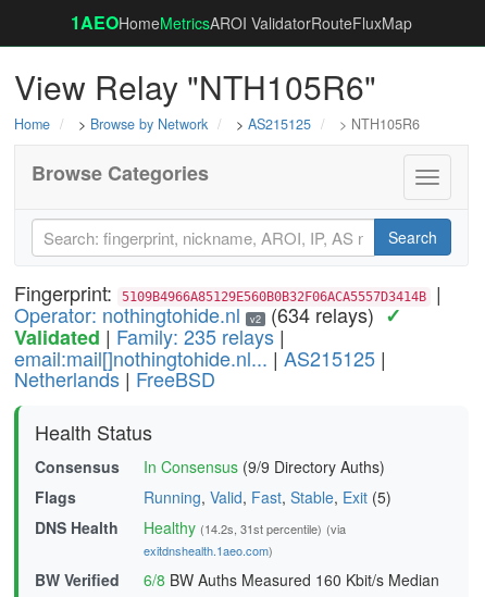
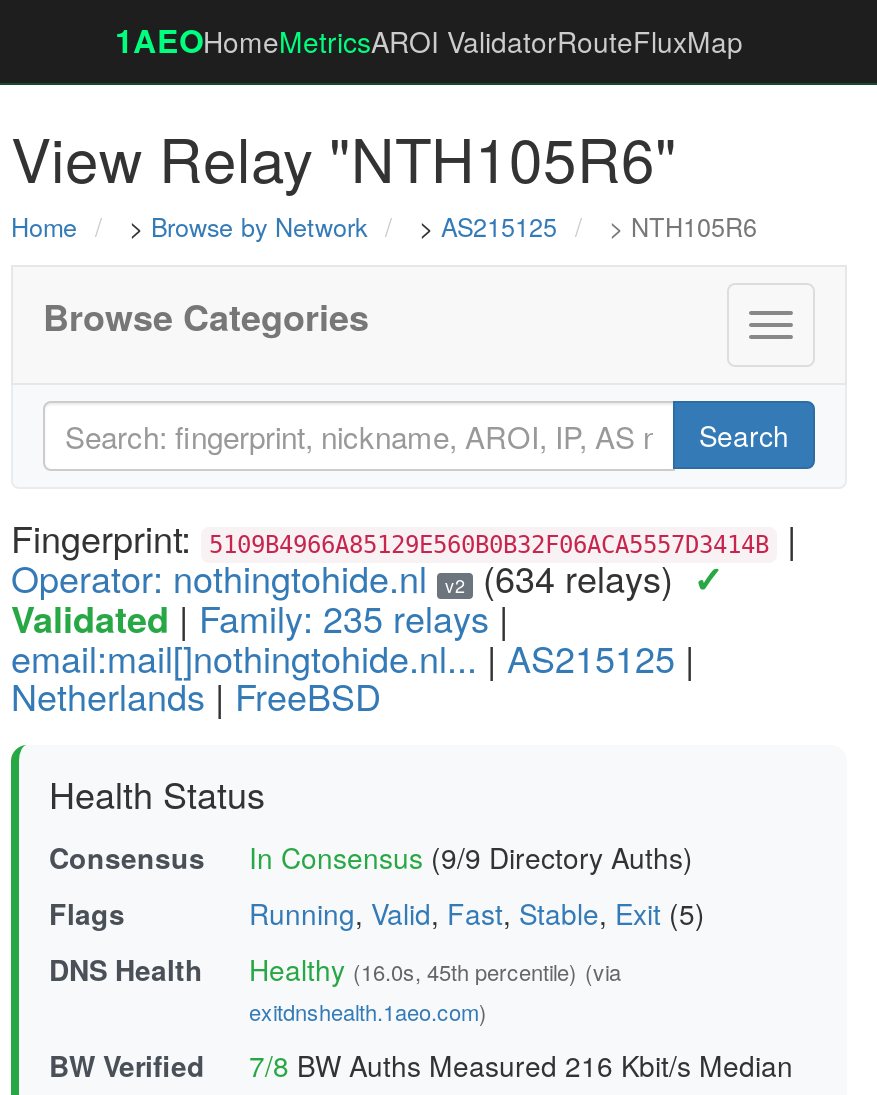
[144,517,346,538] Healthy (14.2s, 31st percentile) (via -> [249,949,621,989] Healthy (16.0s, 45th percentile) (via
[144,569,439,590] 6/8 BW Auths Measured 160 Kbit/s Median -> [249,1045,793,1085] 7/8 BW Auths Measured 216 Kbit/s Median

